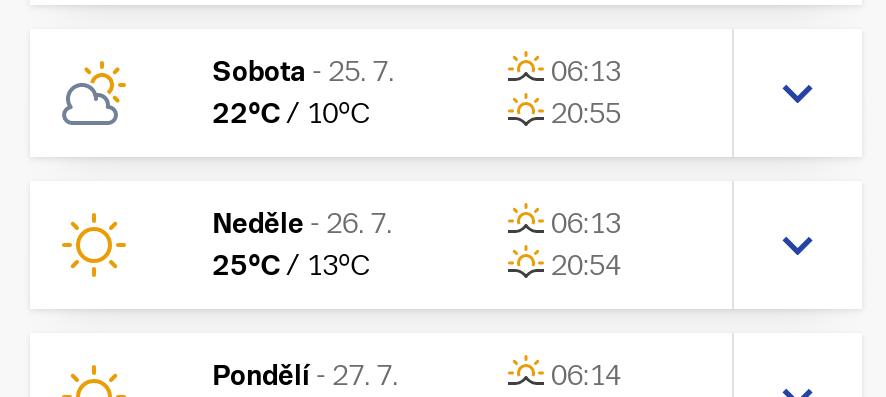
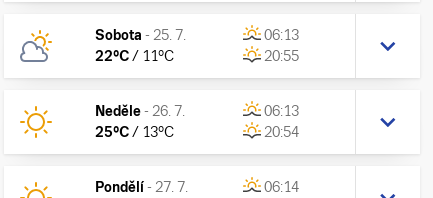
[212,97,370,129] 22°C / 10°C -> [95,48,174,64] 22°C / 11°C

